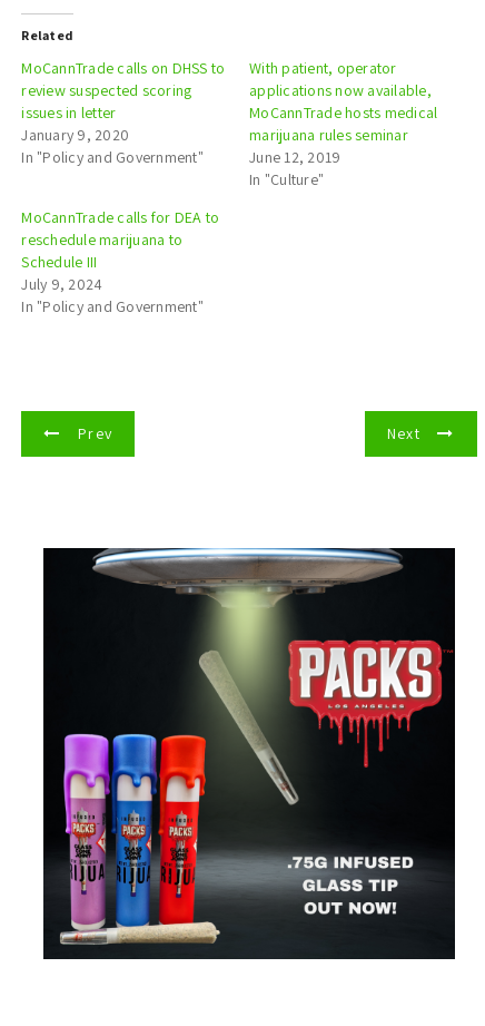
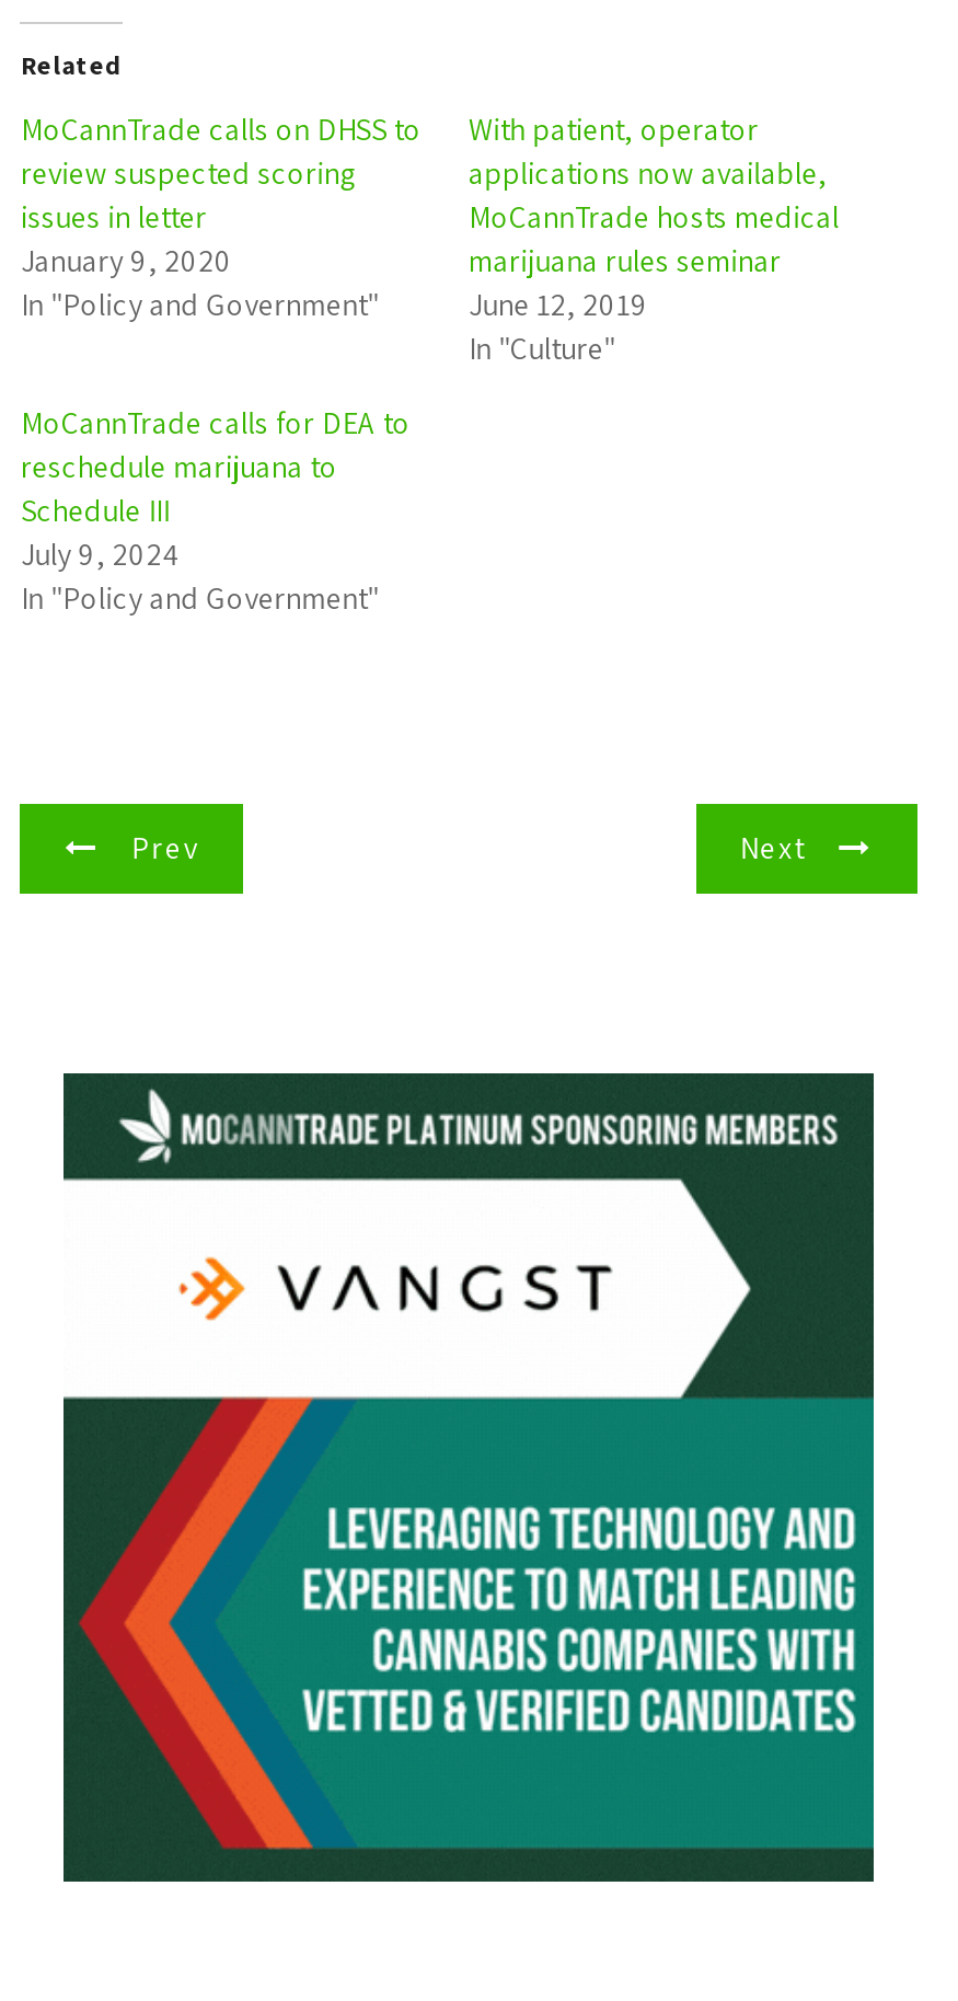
[42,547,456,959] [image] -> [64,1071,876,1882] [image]

